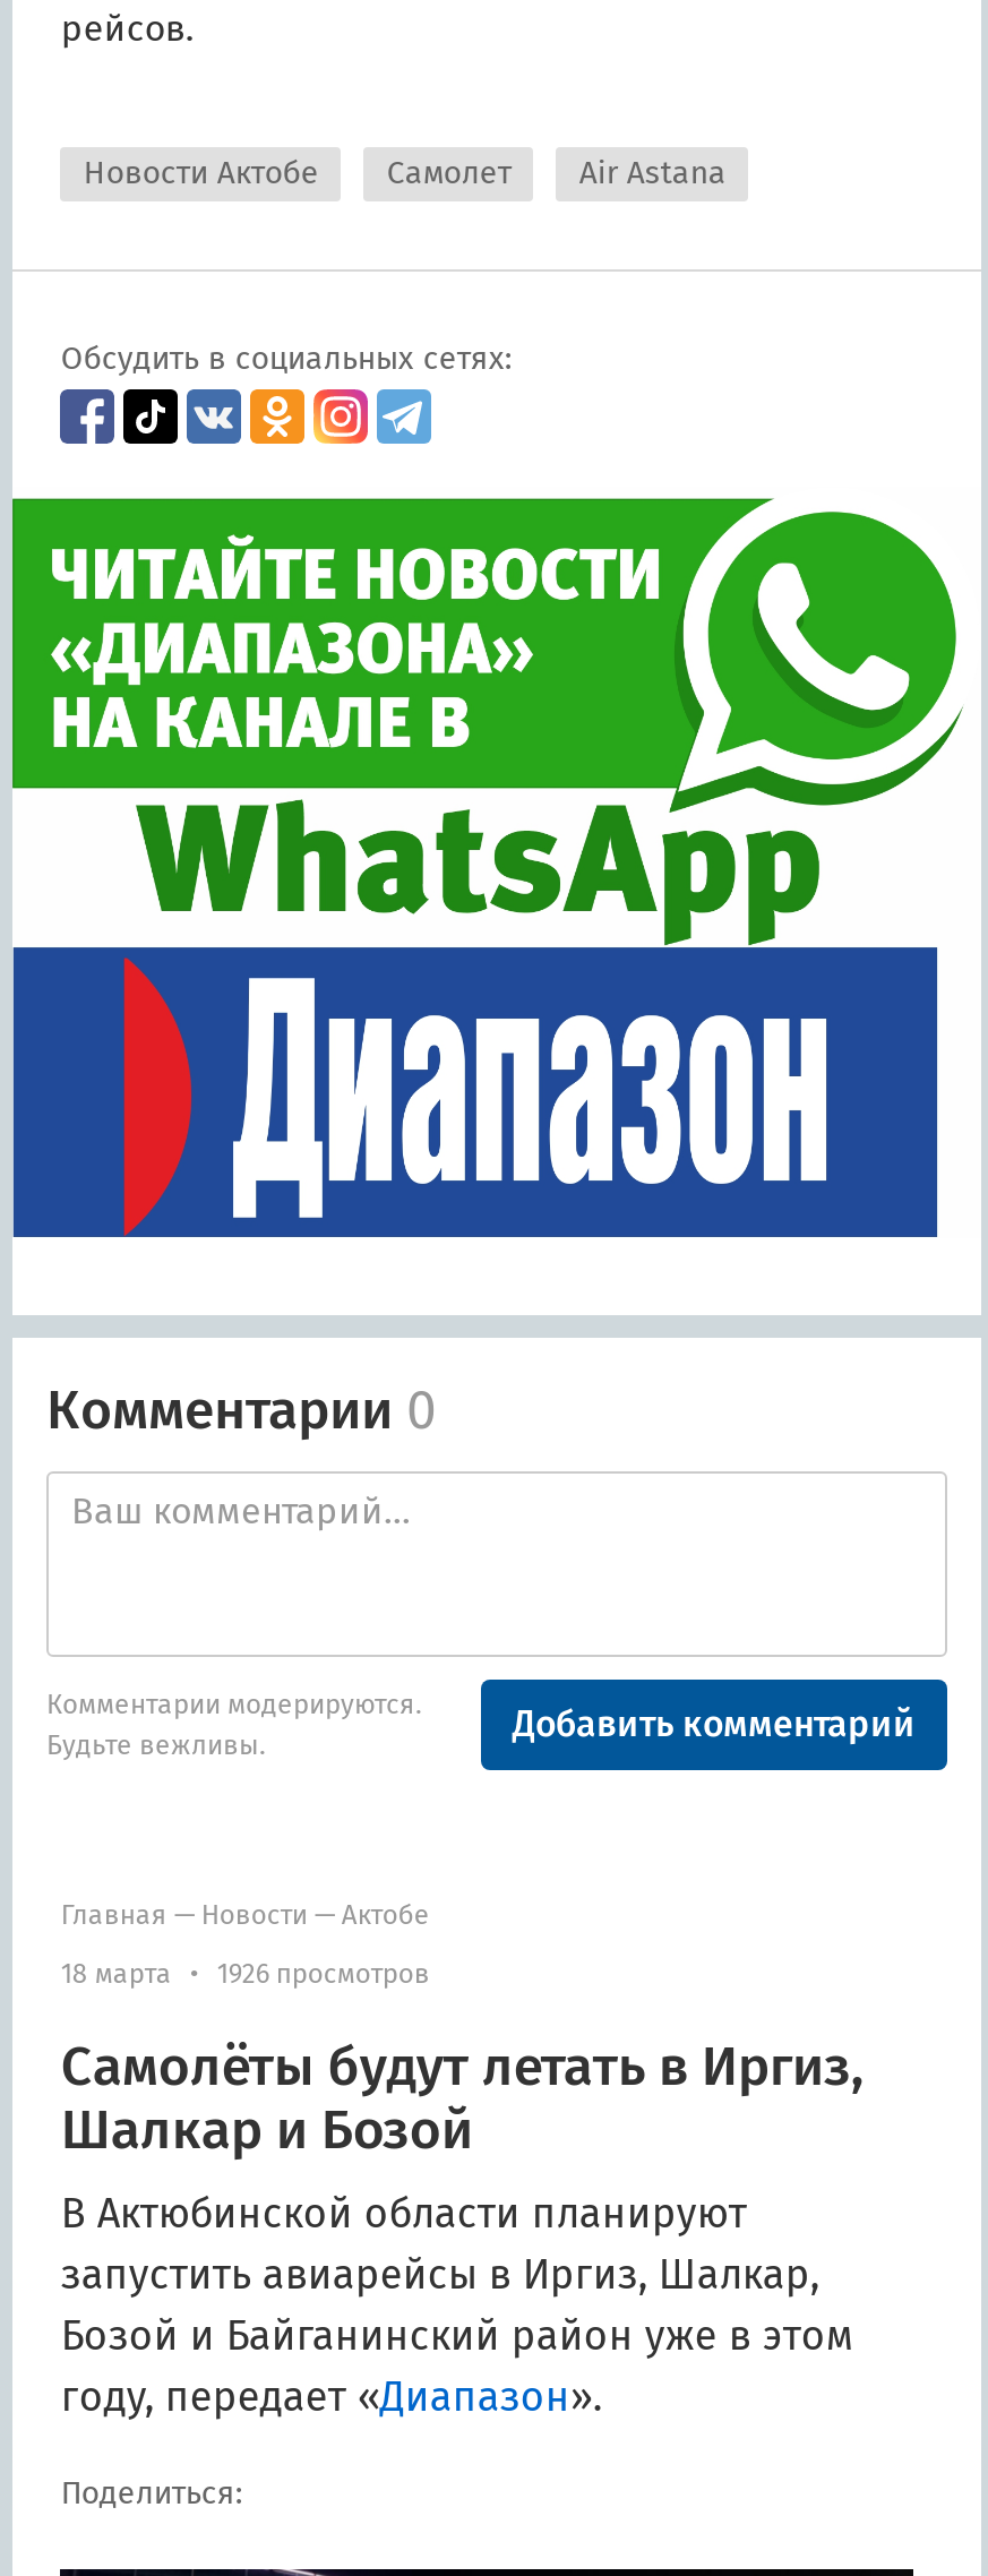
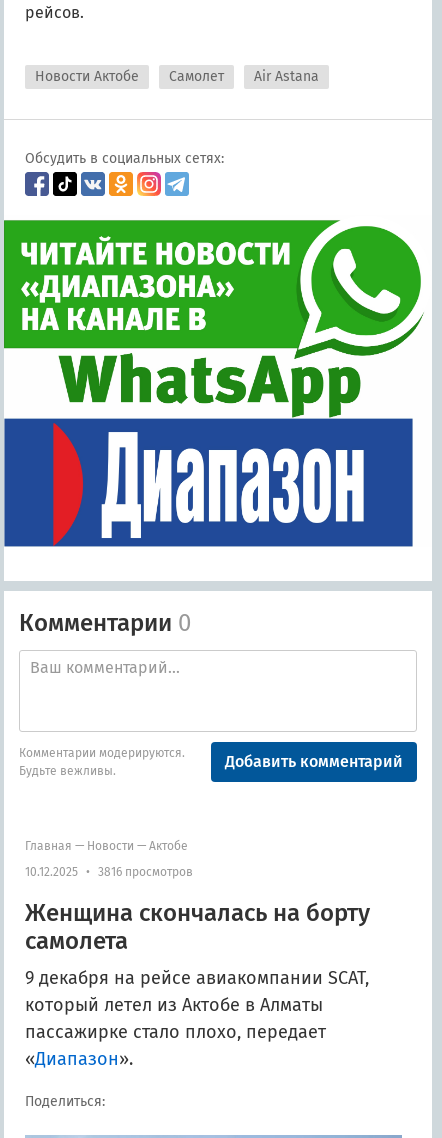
[61,1959,430,1990] 18 марта • 1926 просмотров -> [25,865,193,879] 10.12.2025 • 3816 просмотров
[61,2036,864,2423] Самолёты будут летать в Иргиз, | Шалкар и Бозой | В Актюбинской области планируют | запустить авиарейсы в Иргиз, Шалкар, | Бозой и Байганинский район уже в этом | году, передает «Диапазон». -> [25,899,370,1070] Женщина скончалась на борту | самолета | 9 декабря на рейсе авиакомпании SCAT, | который летел из Актобе в Алматы | пассажирке стало плохо, передает | «Диапазон».

